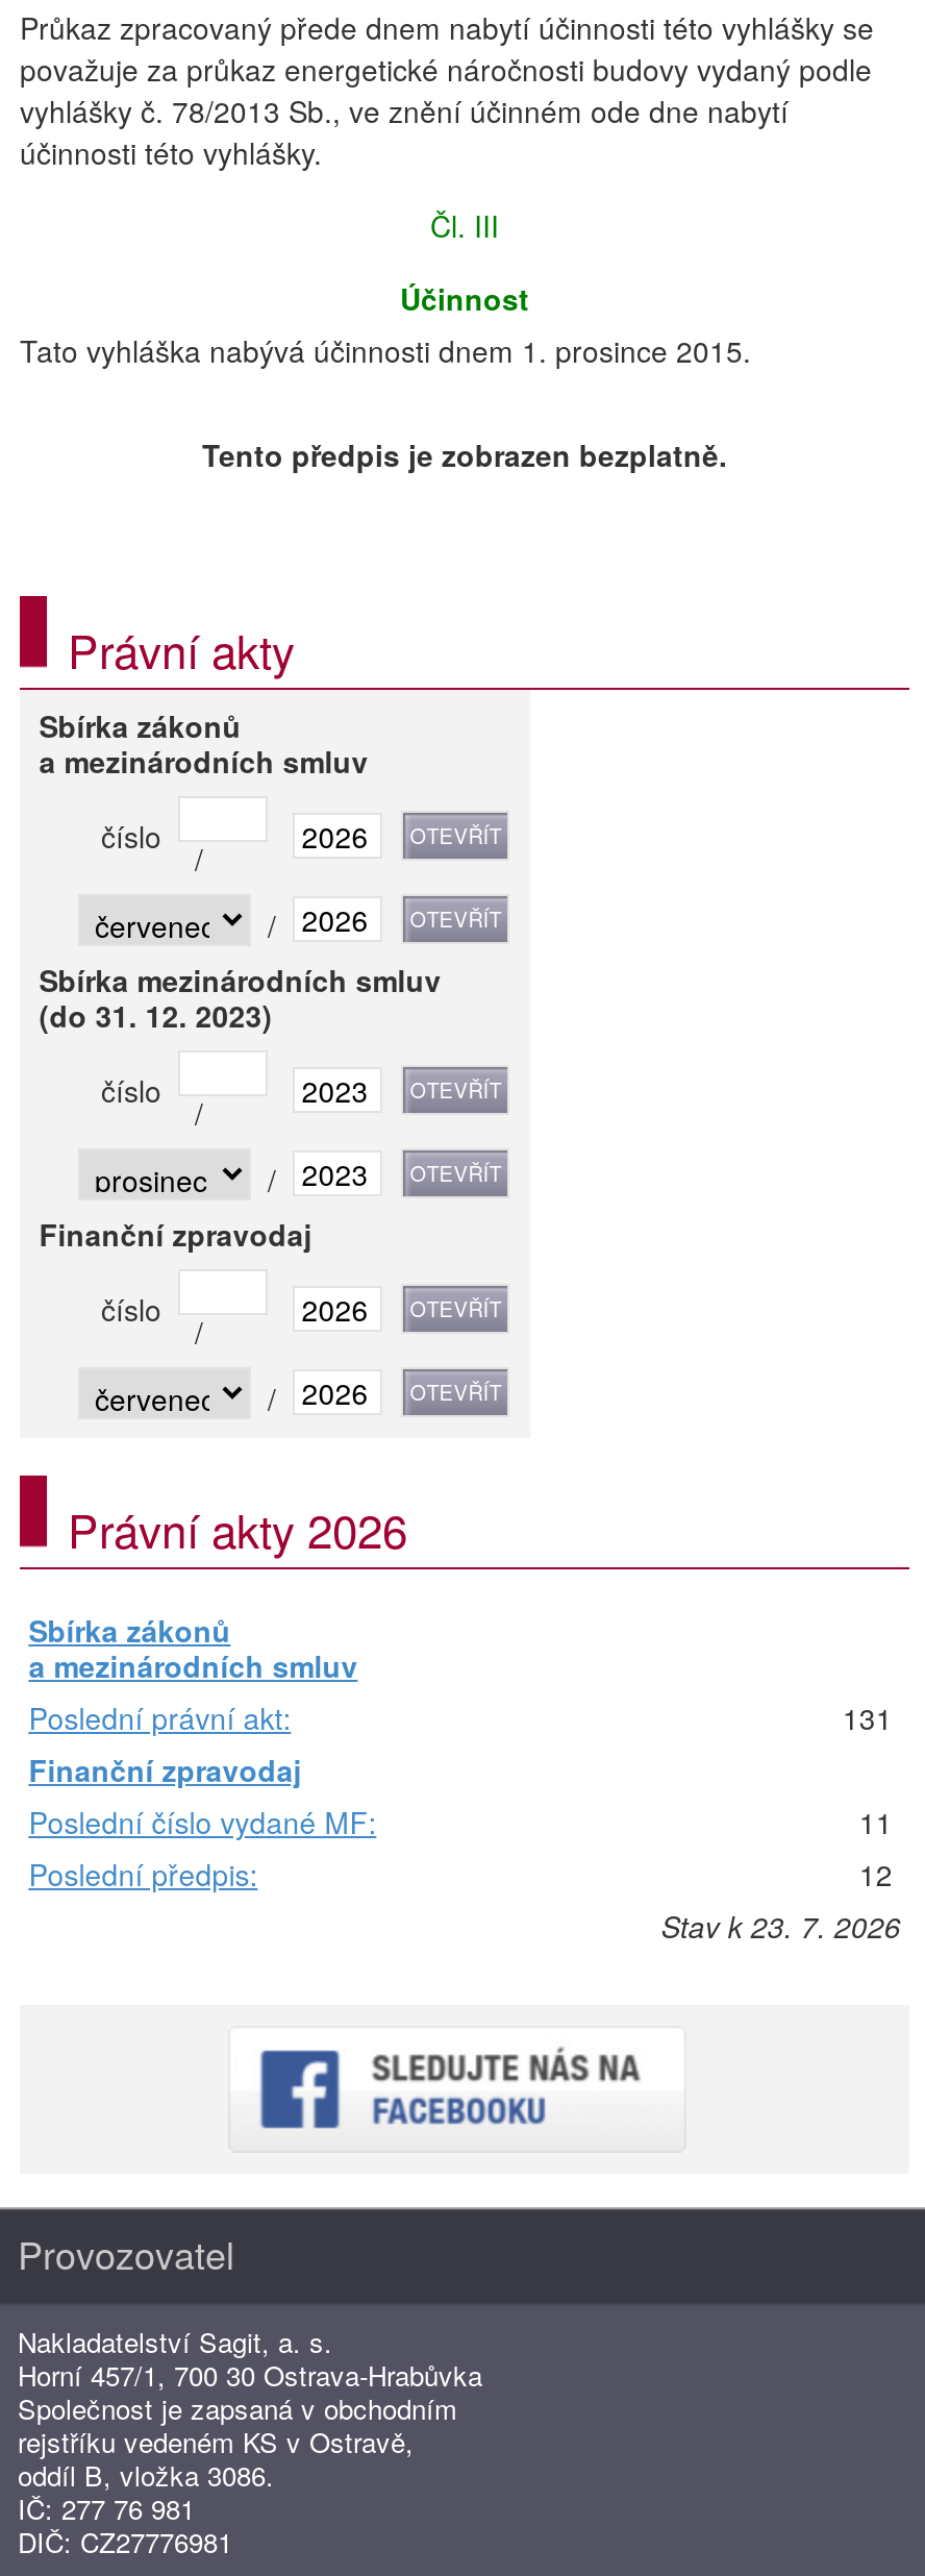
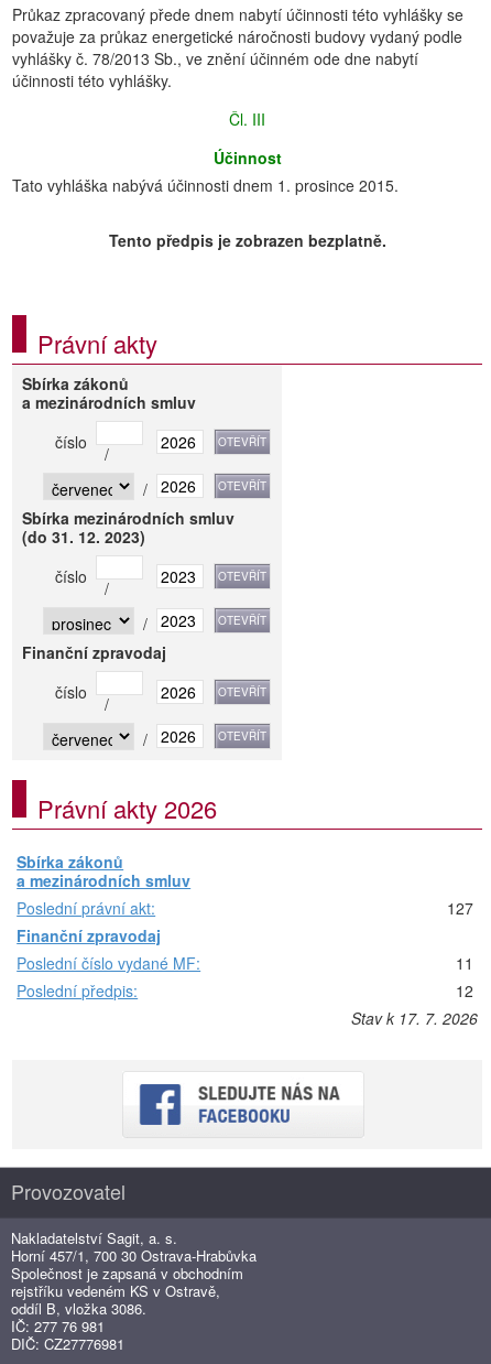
[842,1696,901,1738] 131 -> [447,897,478,919] 127
[661,1905,901,1947] Stav k 23. 7. 2026 -> [351,1007,478,1029] Stav k 17. 7. 2026

